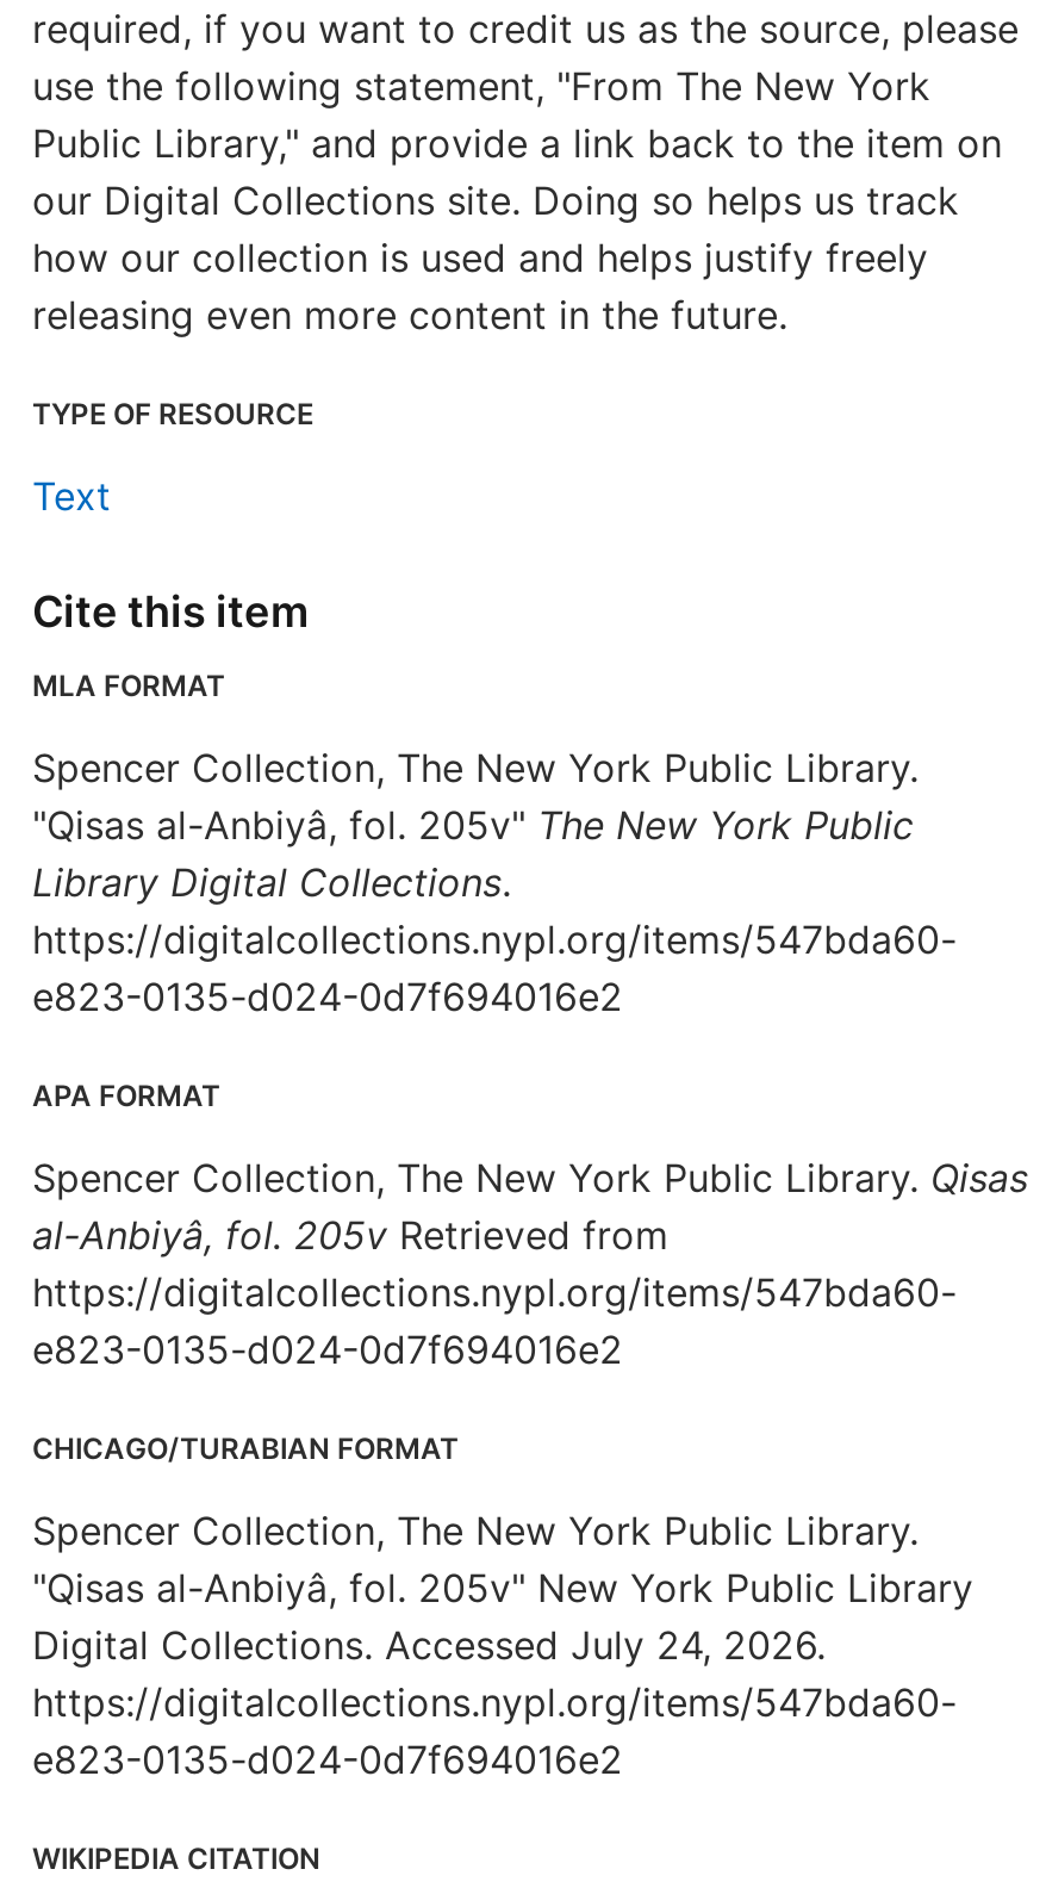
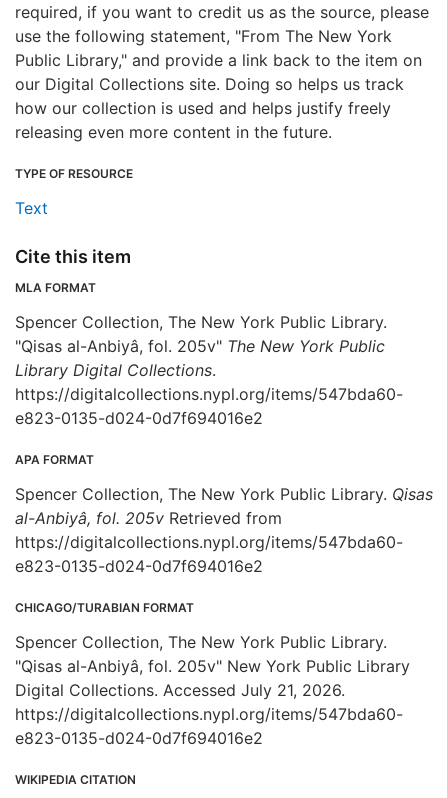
[32,1621,826,1669] Digital Collections. Accessed July 24, 2026. -> [15,680,345,700] Digital Collections. Accessed July 21, 2026.

